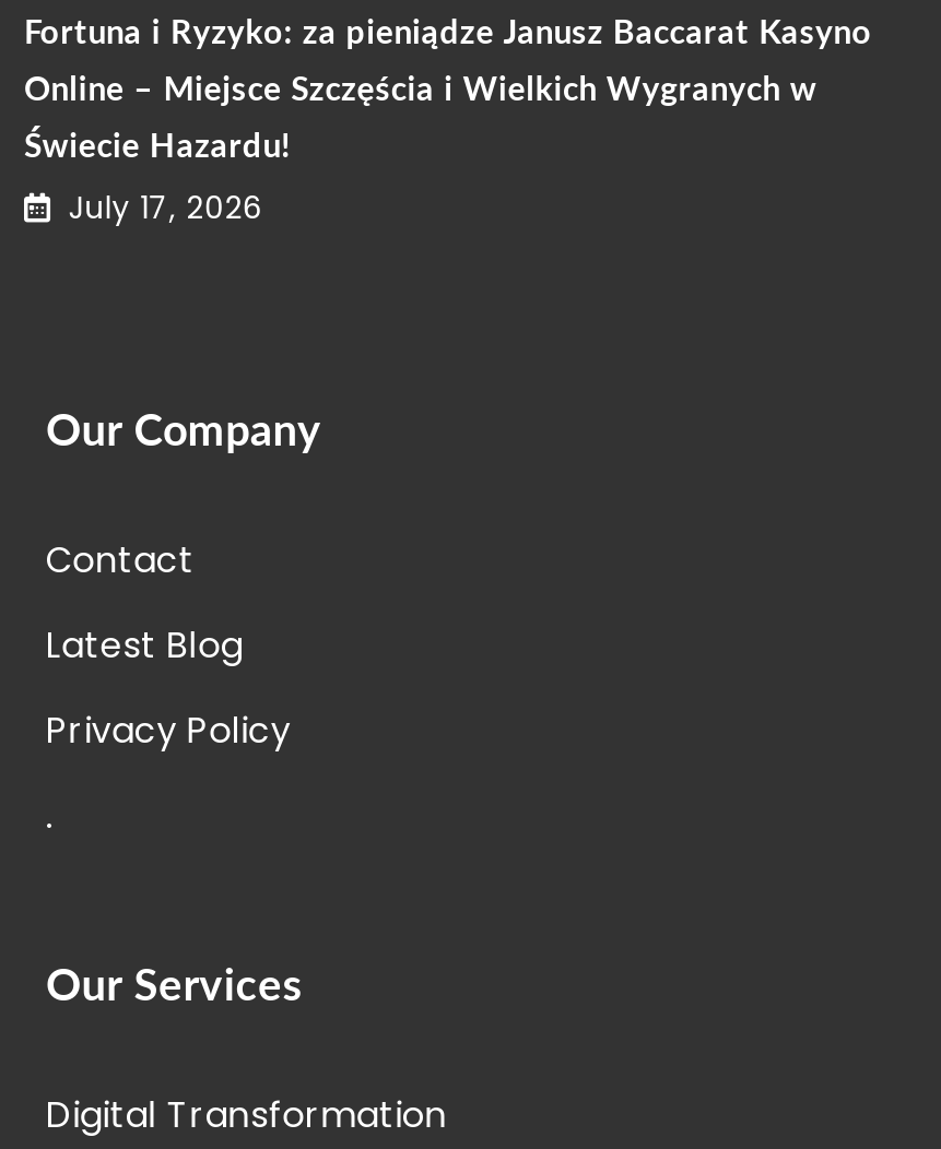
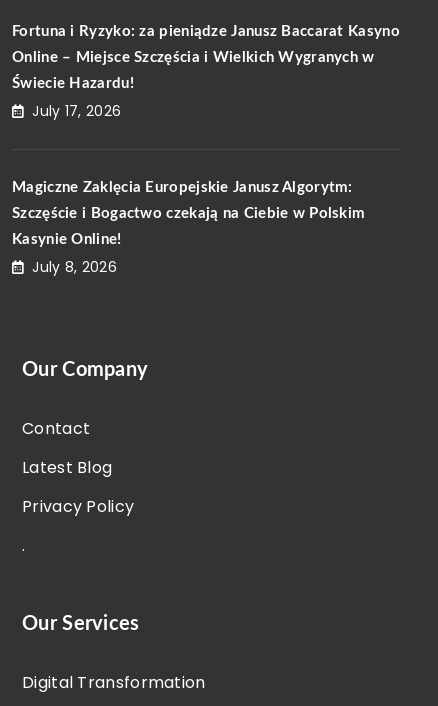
none -> [12,180,365,277] Magiczne Zaklęcia Europejskie Janusz Algorytm: | Szczęście i Bogactwo czekają na Ciebie w Polskim | Kasynie Online! | July 8, 2026

